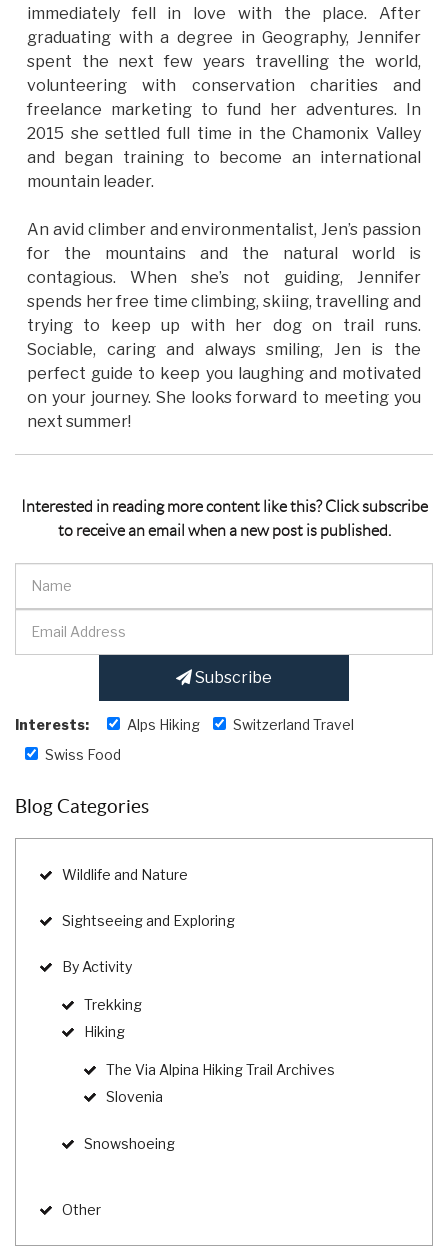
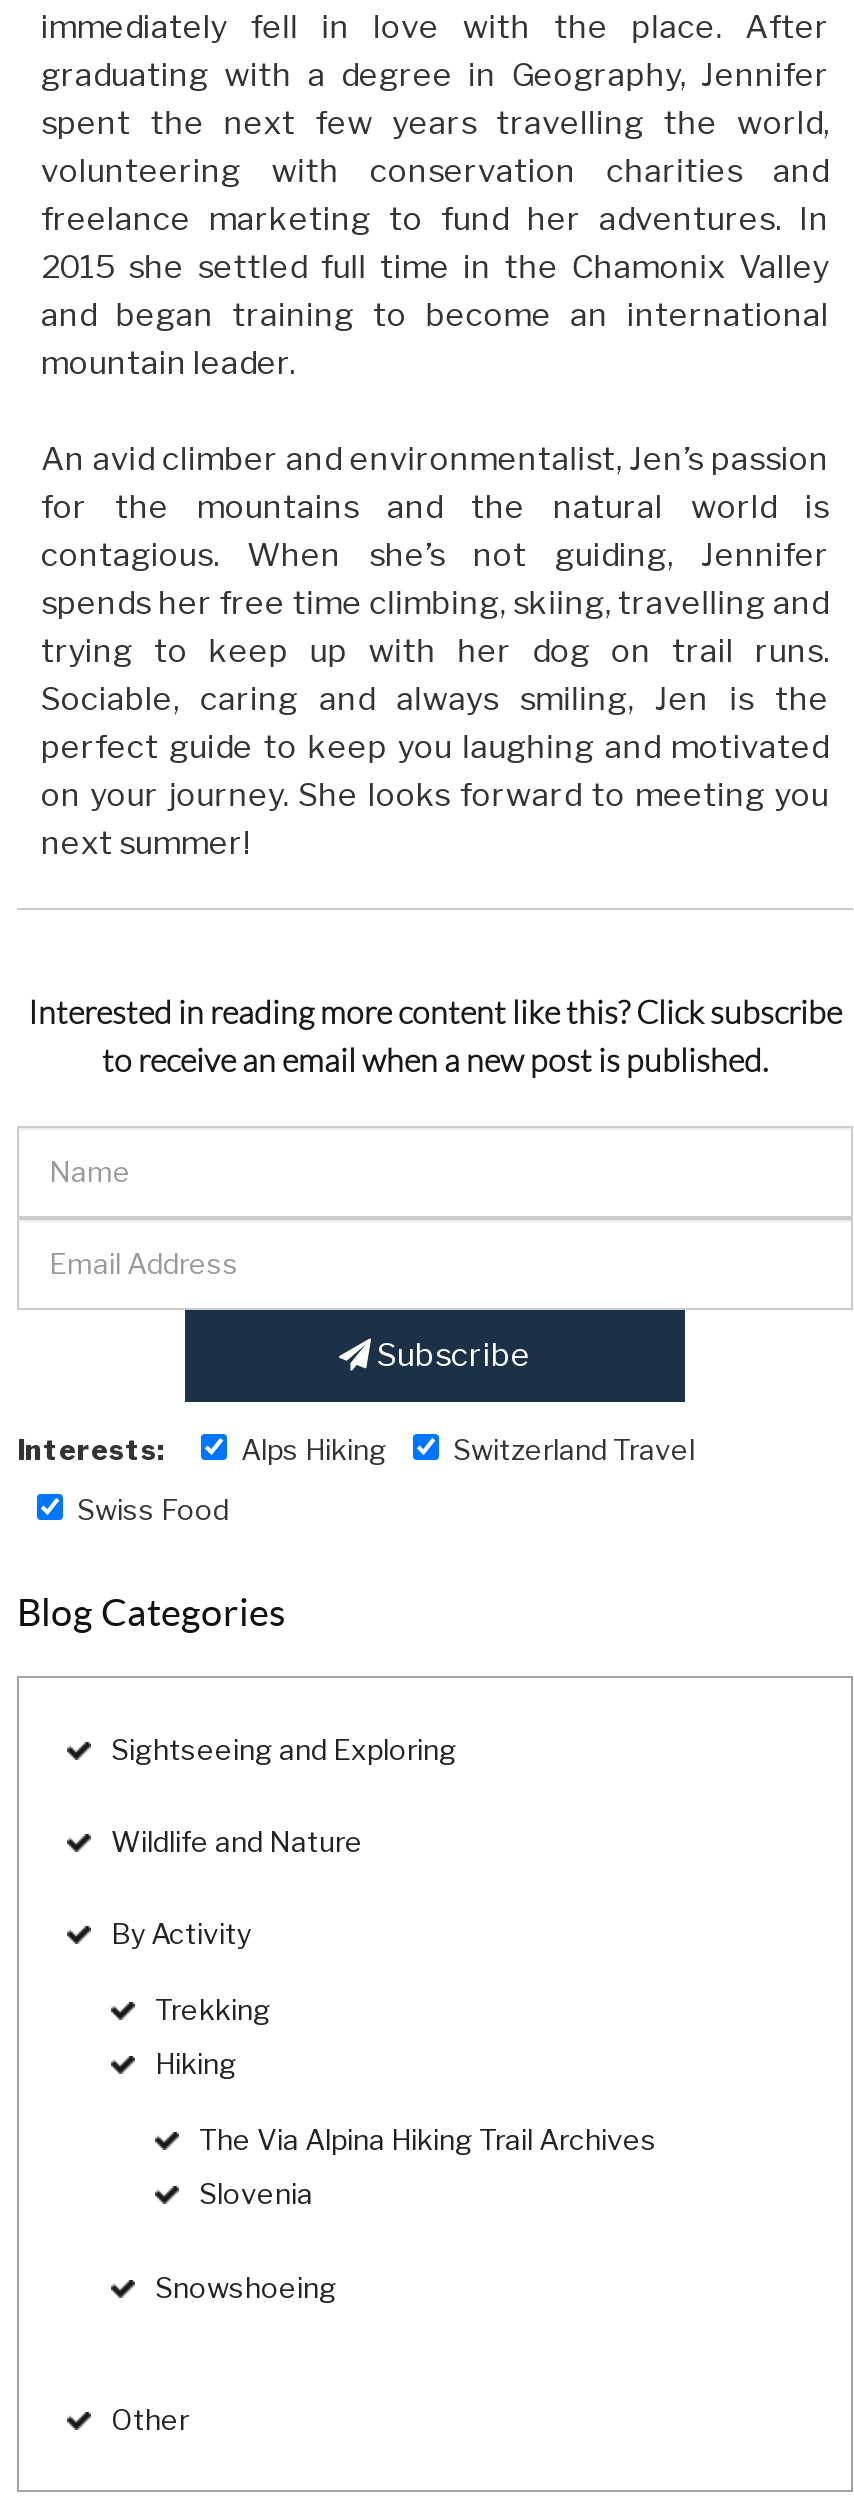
moved [62,866,188,883] -> [111,1823,363,1857]: Wildlife and Nature
moved [62,912,235,929] -> [111,1731,457,1765]: Sightseeing and Exploring

